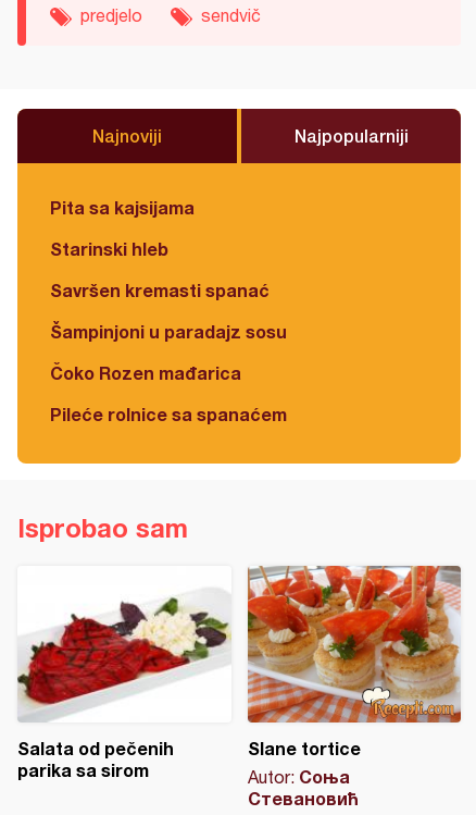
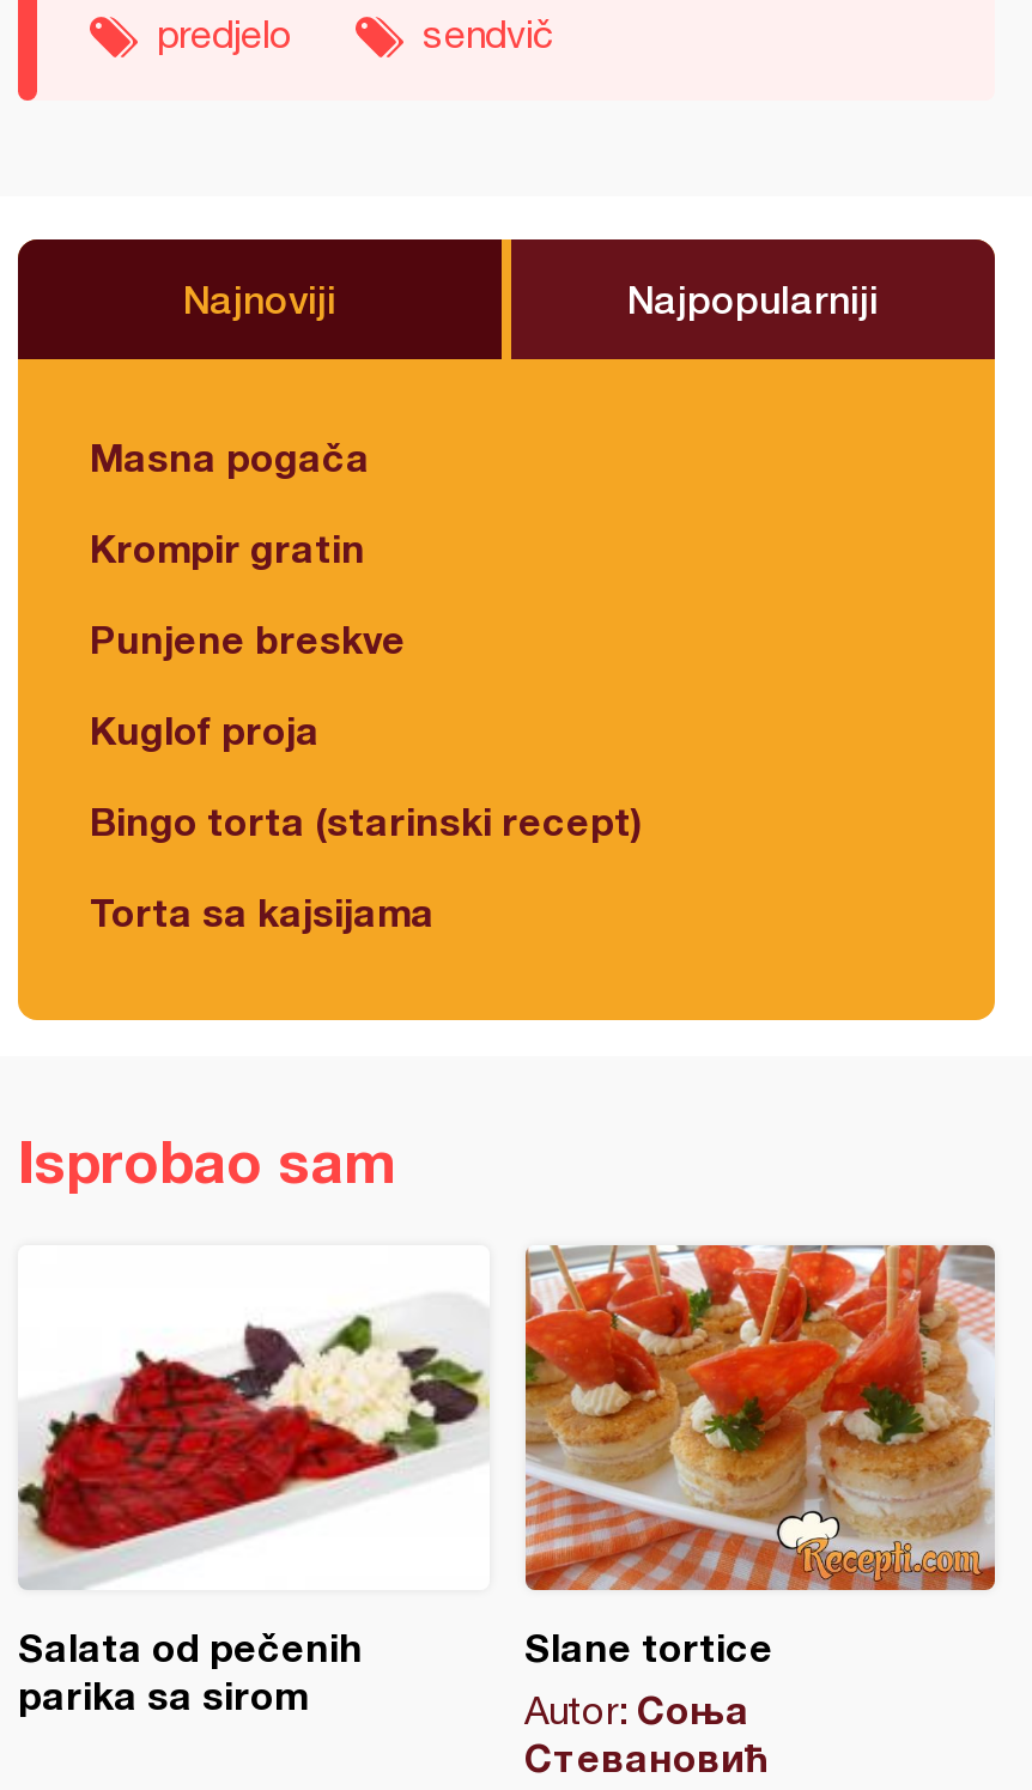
[50,197,195,218] Pita sa kajsijama -> [90,433,370,479] Masna pogača
[50,238,168,259] Starinski hleb -> [90,524,365,570] Krompir gratin
[50,280,270,300] Savršen kremasti spanać -> [90,615,406,661] Punjene breskve
[50,321,287,342] Šampinjoni u paradajz sosu -> [90,706,320,752] Kuglof proja
[50,362,241,383] Čoko Rozen mađarica -> [90,797,643,843] Bingo torta (starinski recept)
[50,404,287,424] Pileće rolnice sa spanaćem -> [90,888,435,934] Torta sa kajsijama

